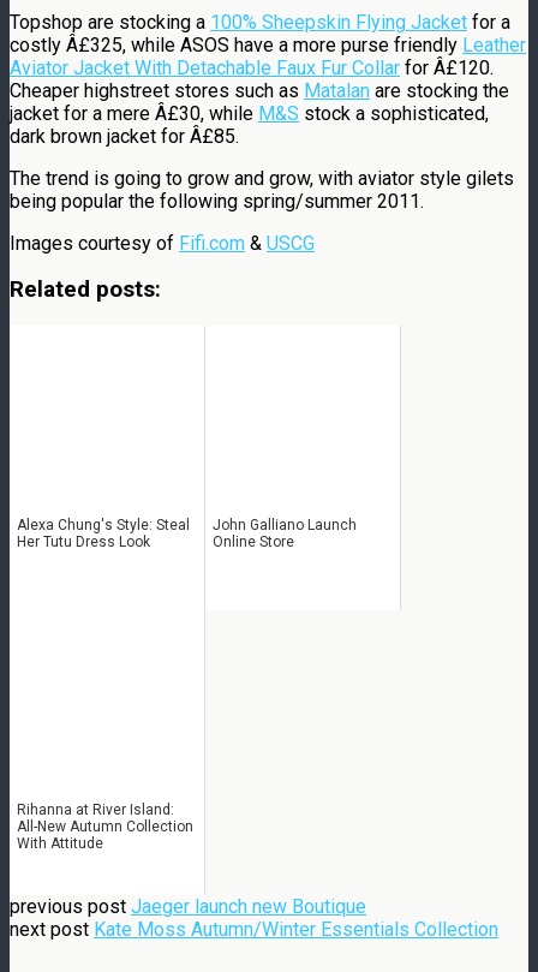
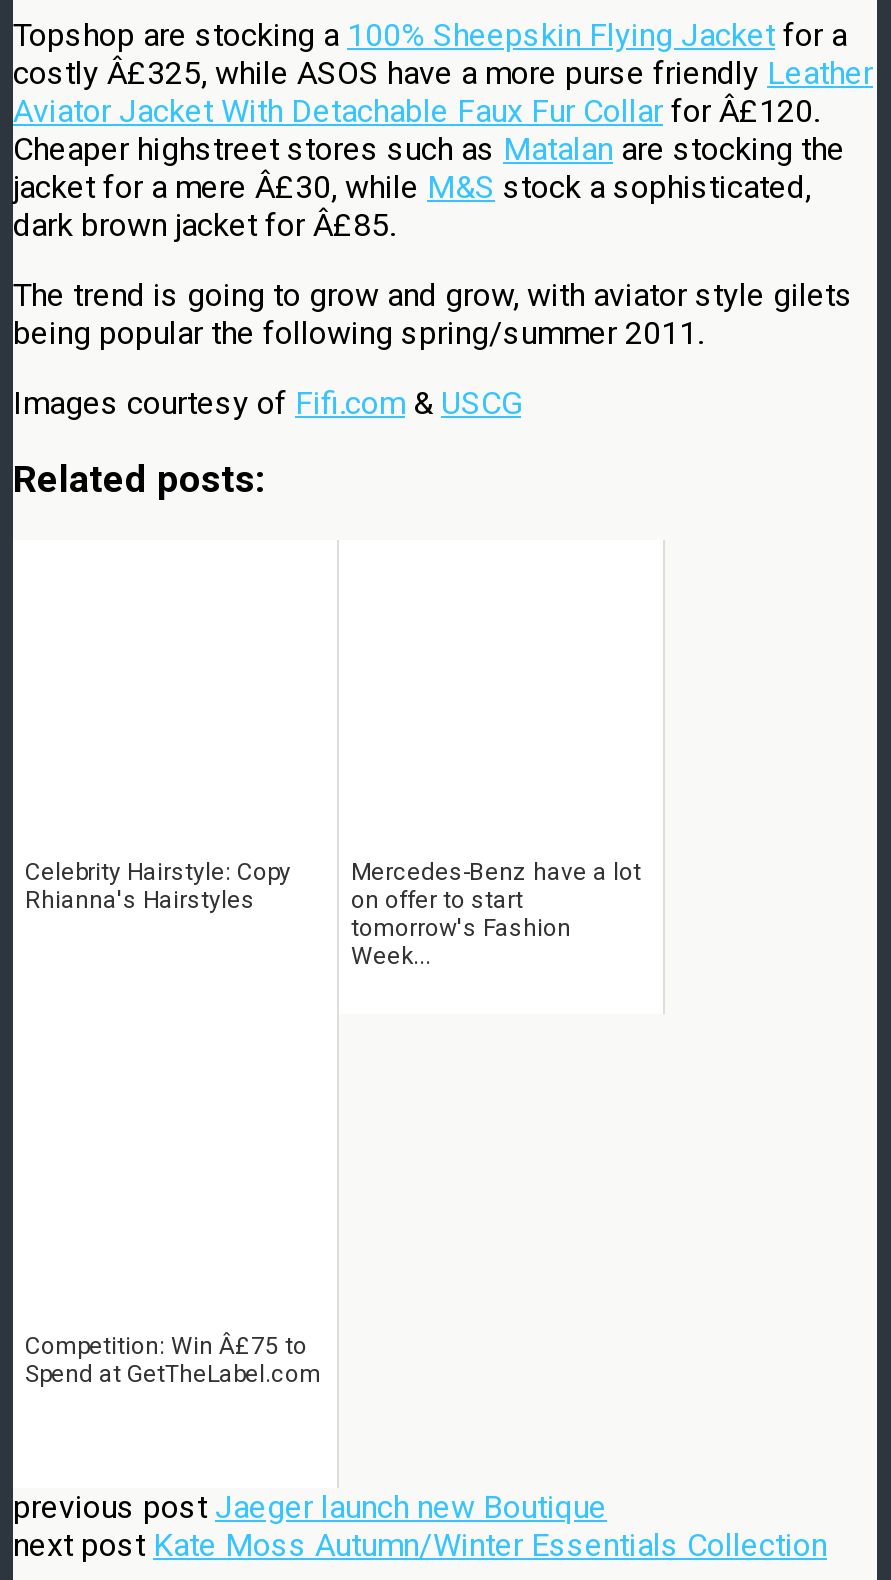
[17,517,190,550] Alexa Chung's Style: Steal | Her Tutu Dress Look -> [25,858,291,914] Celebrity Hairstyle: Copy | Rhianna's Hairstyles
[213,517,357,550] John Galliano Launch | Online Store -> [351,858,641,970] Mercedes-Benz have a lot | on offer to start | tomorrow's Fashion | Week...
[17,802,193,852] Rihanna at River Island: | All-New Autumn Collection | With Attitude -> [25,1332,321,1388] Competition: Win Â£75 to | Spend at GetTheLabel.com

